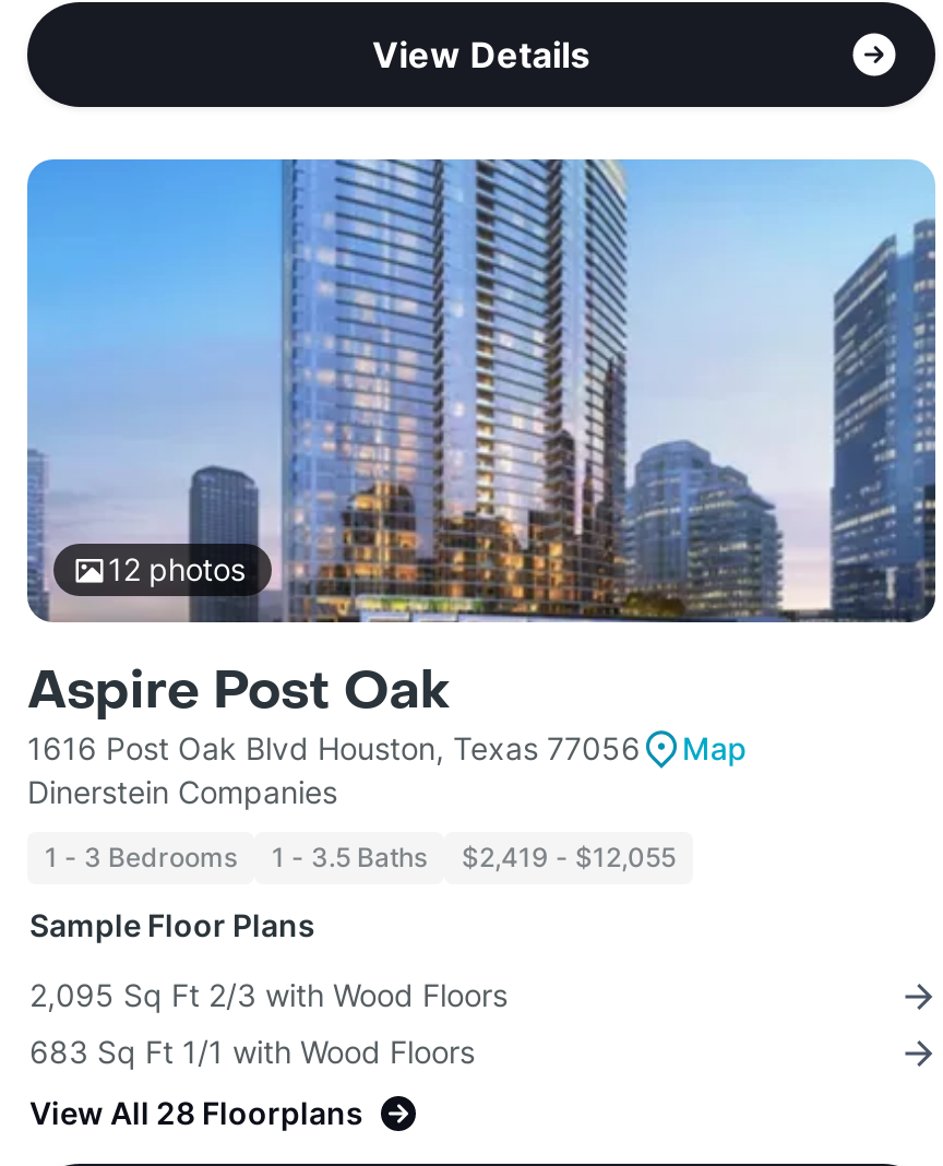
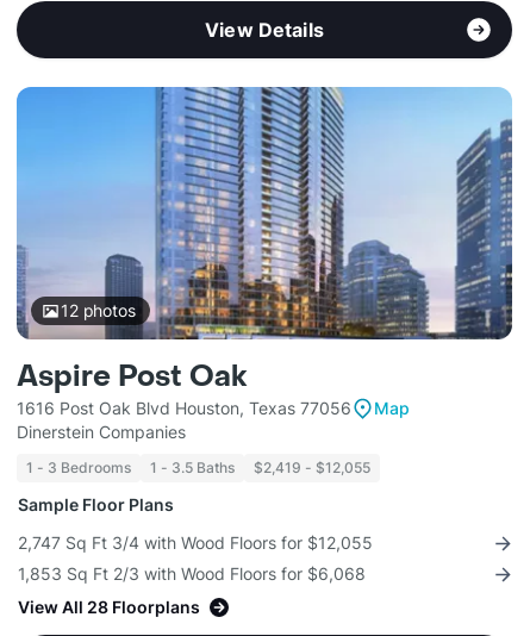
[29,976,508,1014] 2,095 Sq Ft 2/3 with Wood Floors -> [18,533,373,553] 2,747 Sq Ft 3/4 with Wood Floors for $12,055
[29,1033,475,1070] 683 Sq Ft 1/1 with Wood Floors -> [18,564,366,584] 1,853 Sq Ft 2/3 with Wood Floors for $6,068

